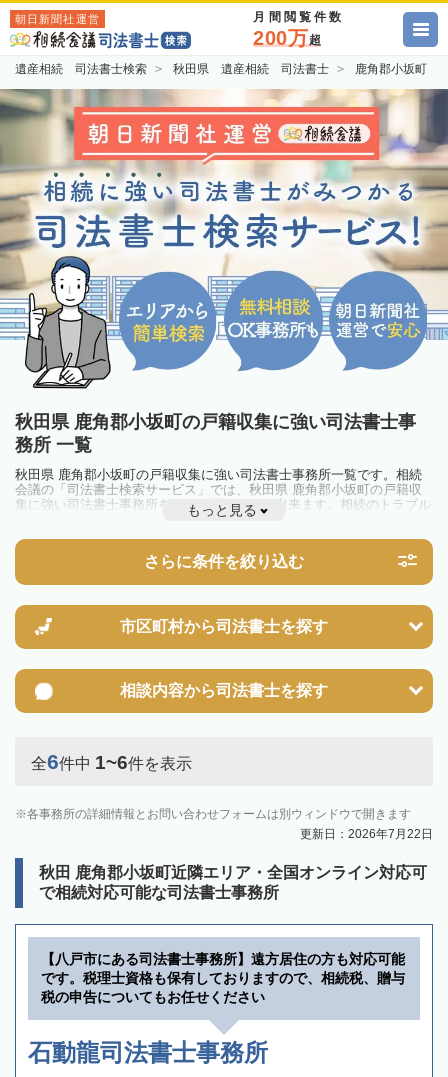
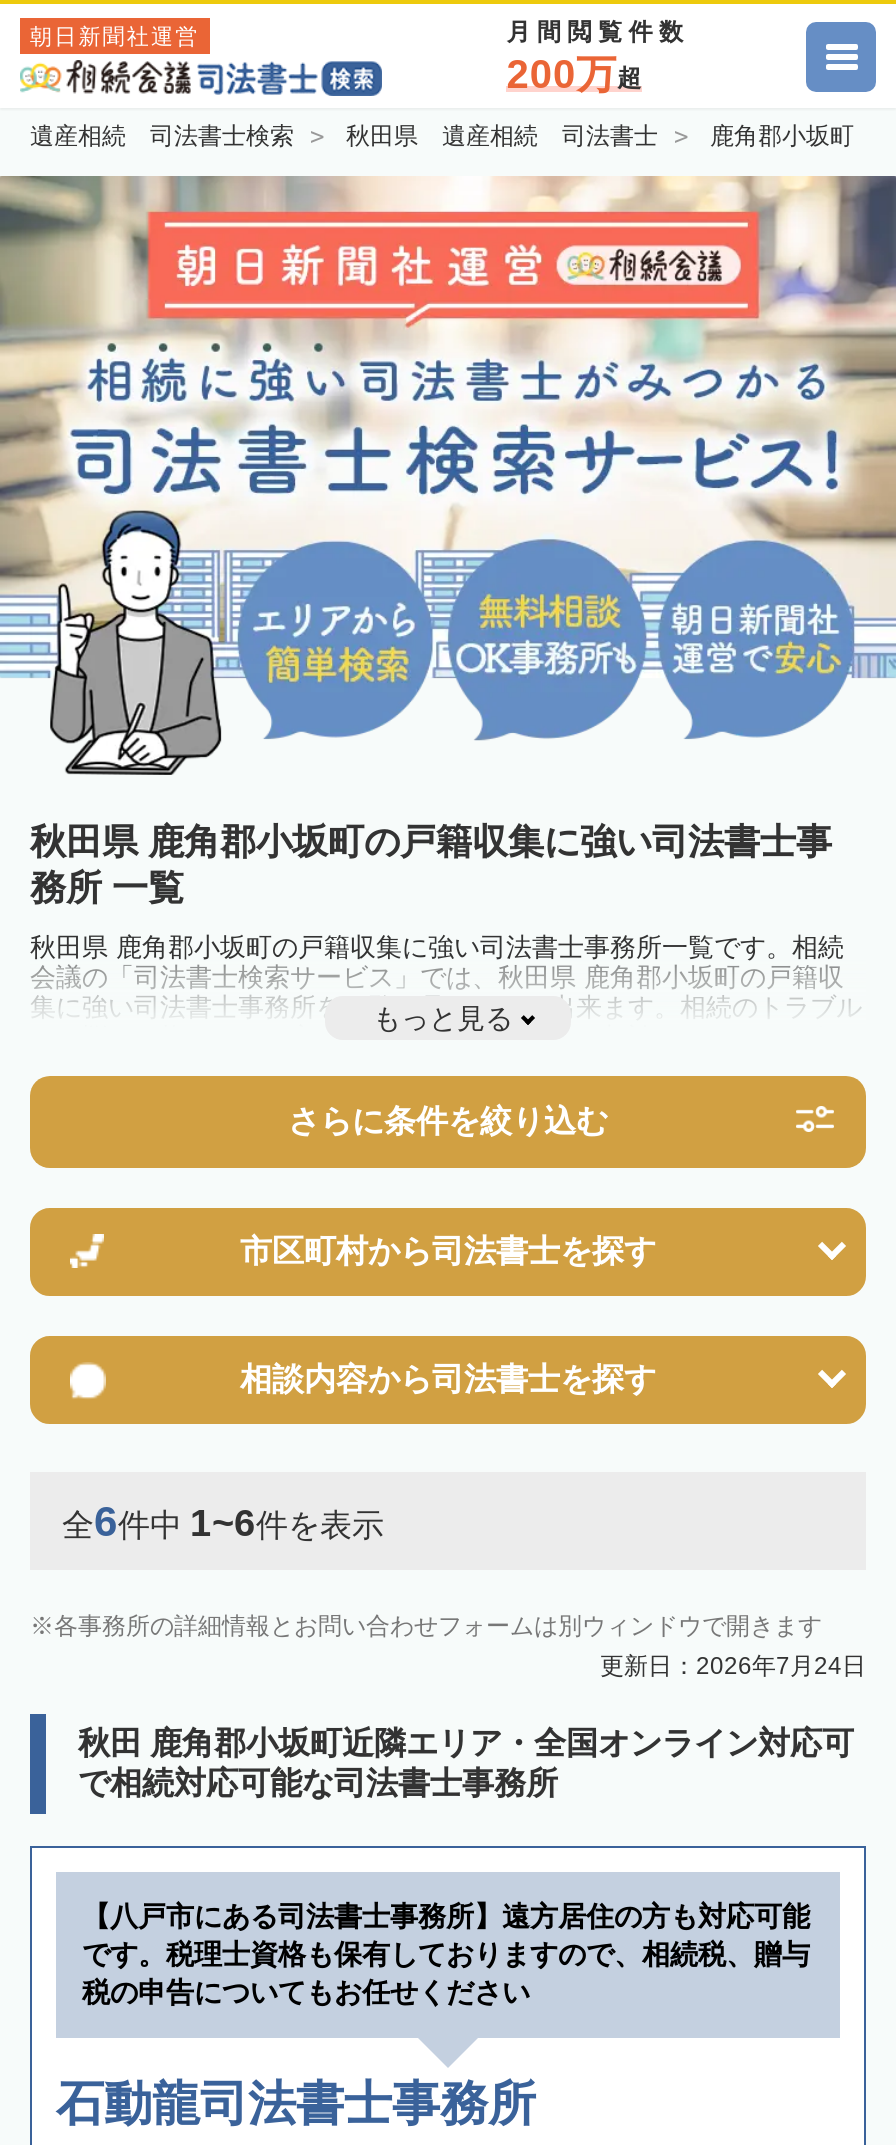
[300,827,433,841] 更新日：2026年7月22日 -> [600,1652,866,1680] 更新日：2026年7月24日

